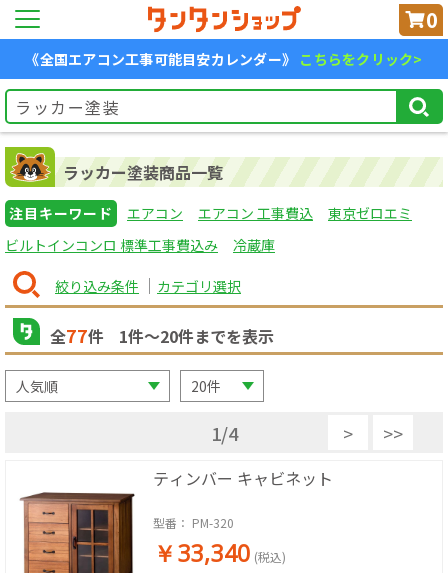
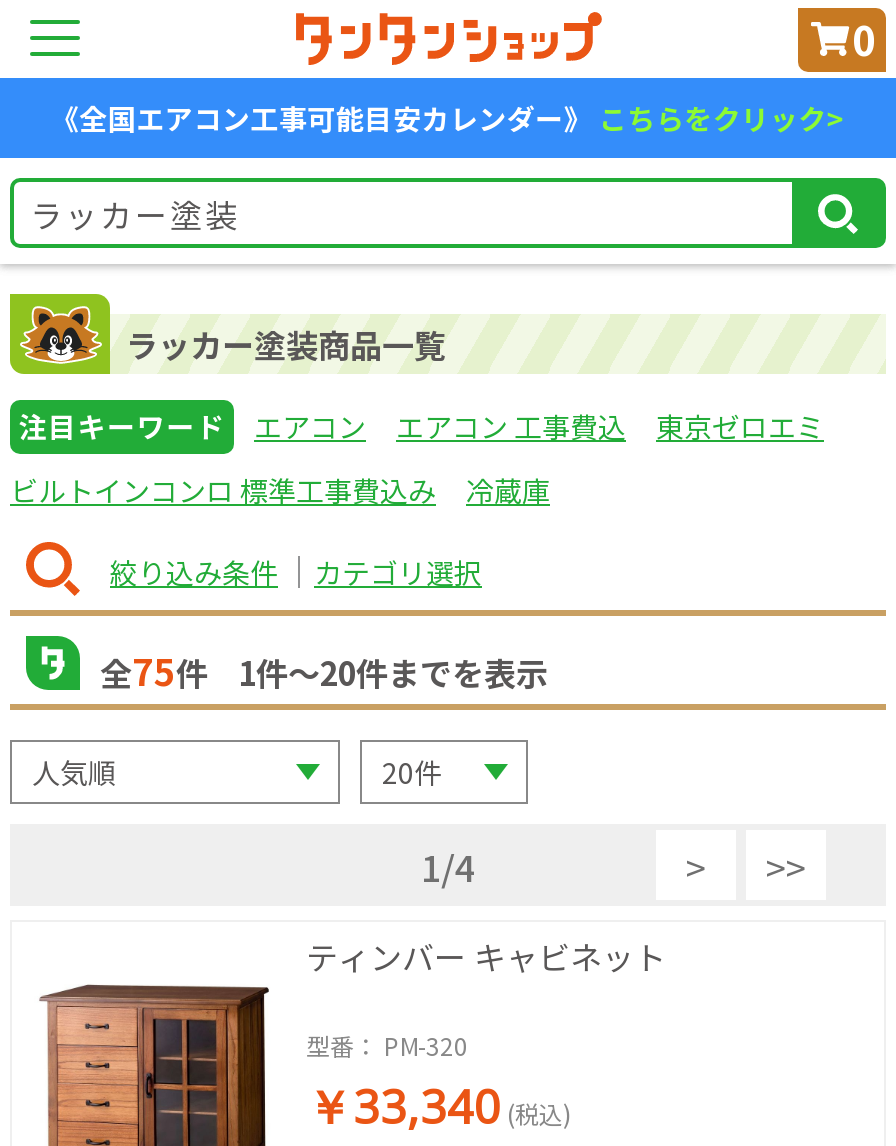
[50,322,274,348] 全77件 1件〜20件までを表示 -> [100,644,548,696] 全75件 1件〜20件までを表示

